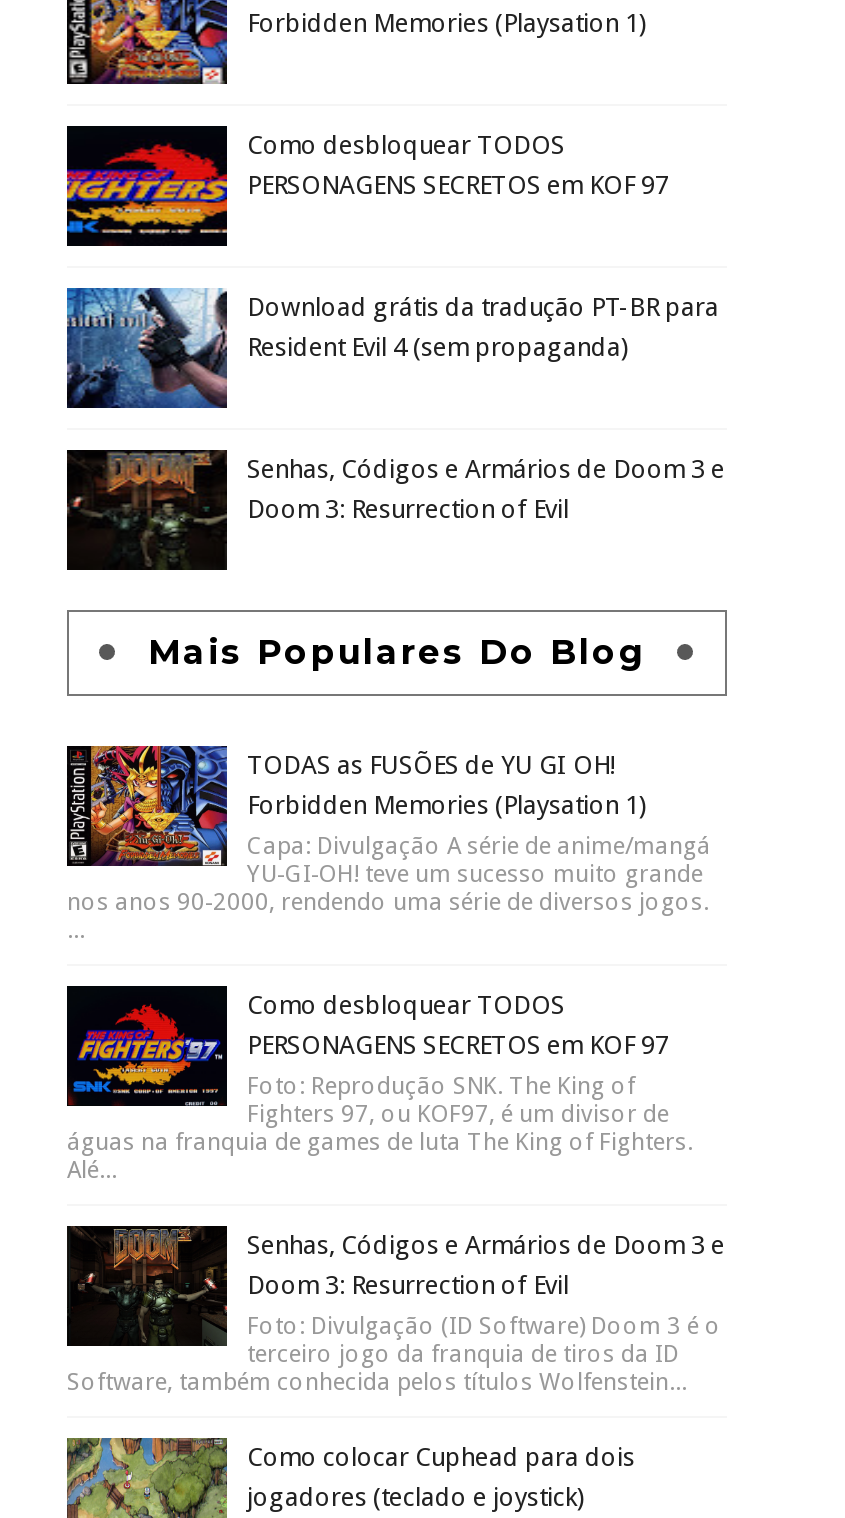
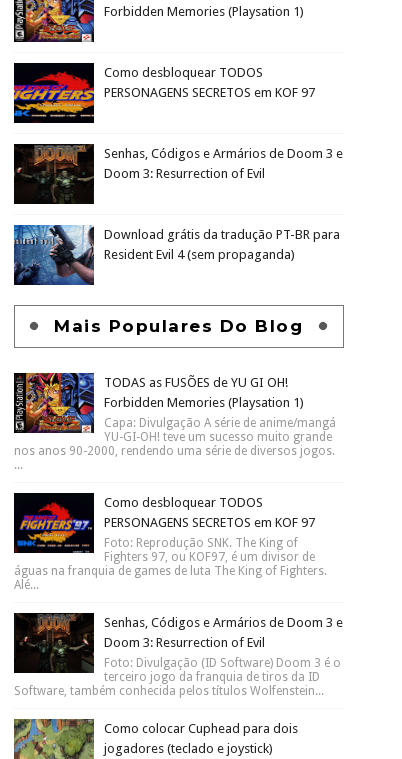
moved [65,286,719,410] -> [13,224,340,286]: [image] | Download grátis da tradução PT-BR para | Resident Evil 4 (sem propaganda)
moved [67,448,725,572] -> [14,143,343,205]: [image] | Senhas, Códigos e Armários de Doom 3 e | Doom 3: Resurrection of Evil

